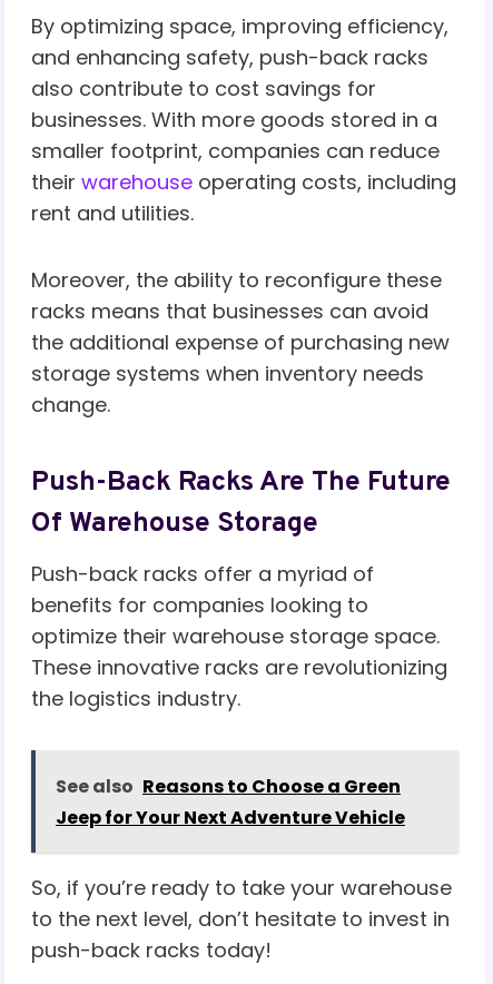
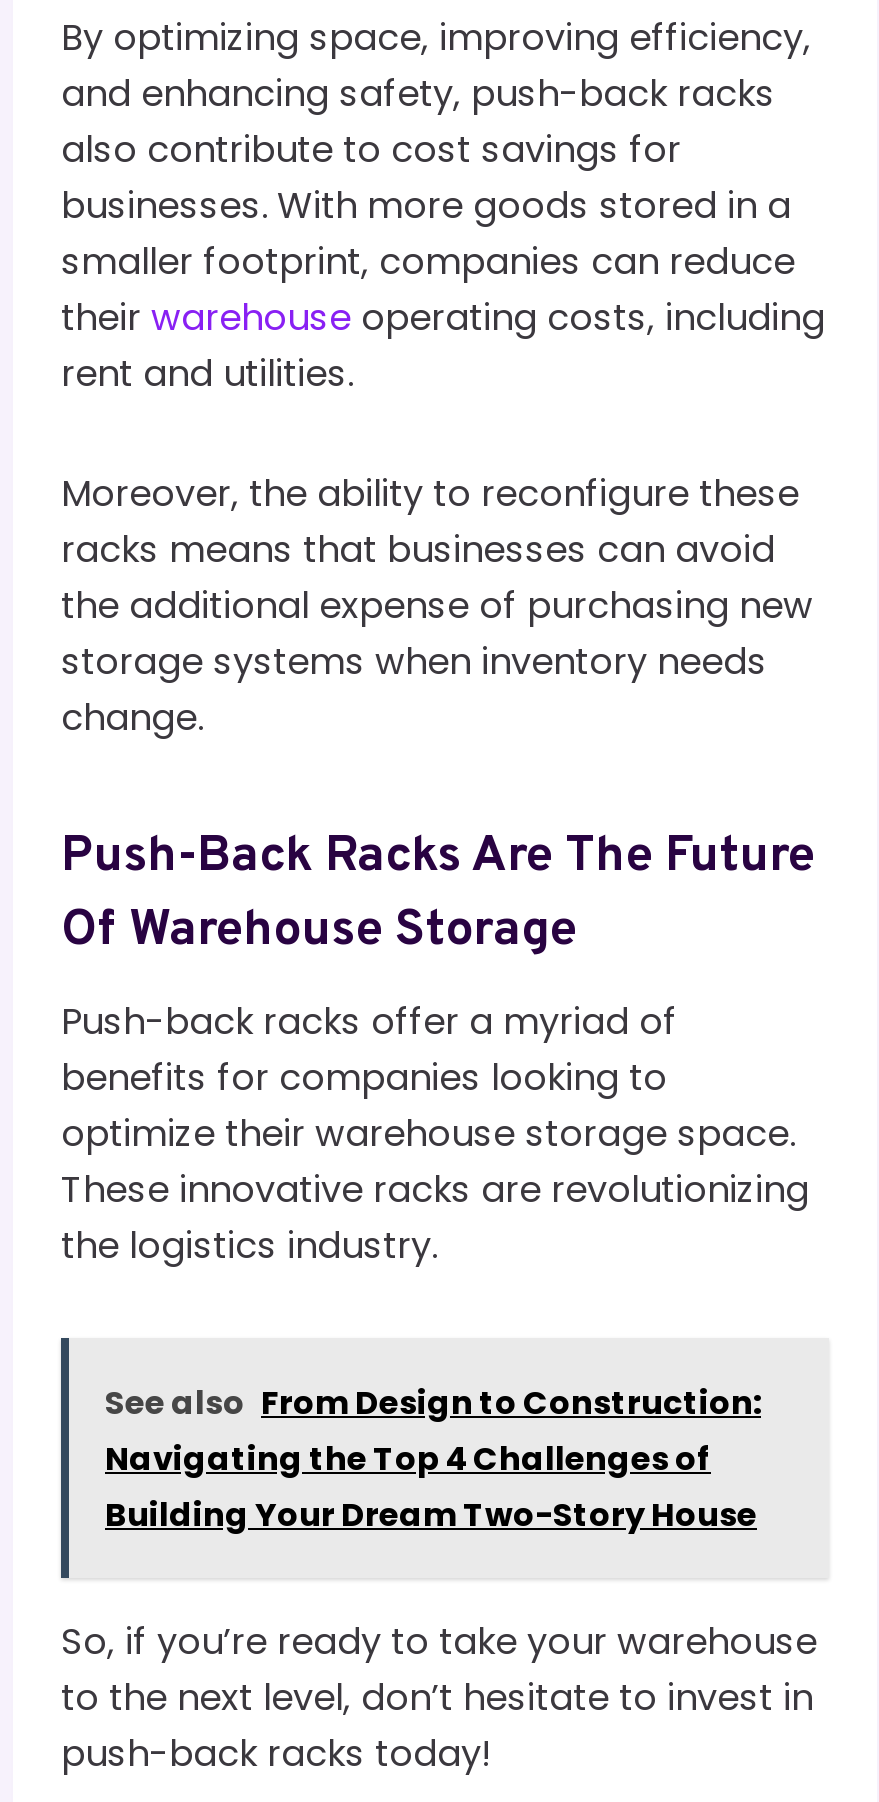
[56,774,405,831] See also Reasons to Choose a Green | Jeep for Your Next Adventure Vehicle -> [105,1381,761,1539] See also From Design to Construction: | Navigating the Top 4 Challenges of | Building Your Dream Two-Story House

